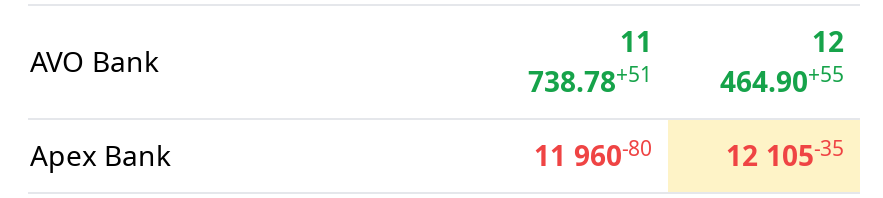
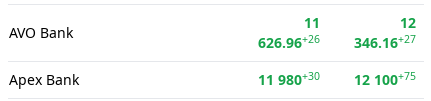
[528,60,652,100] 738.78+51 -> [258,32,320,52] 626.96+26
[720,60,844,100] 464.90+55 -> [354,32,416,52] 346.16+27
[534,134,652,174] 11 960-80 -> [258,69,320,89] 11 980+30
[726,134,844,174] 12 105-35 -> [354,69,416,89] 12 100+75

